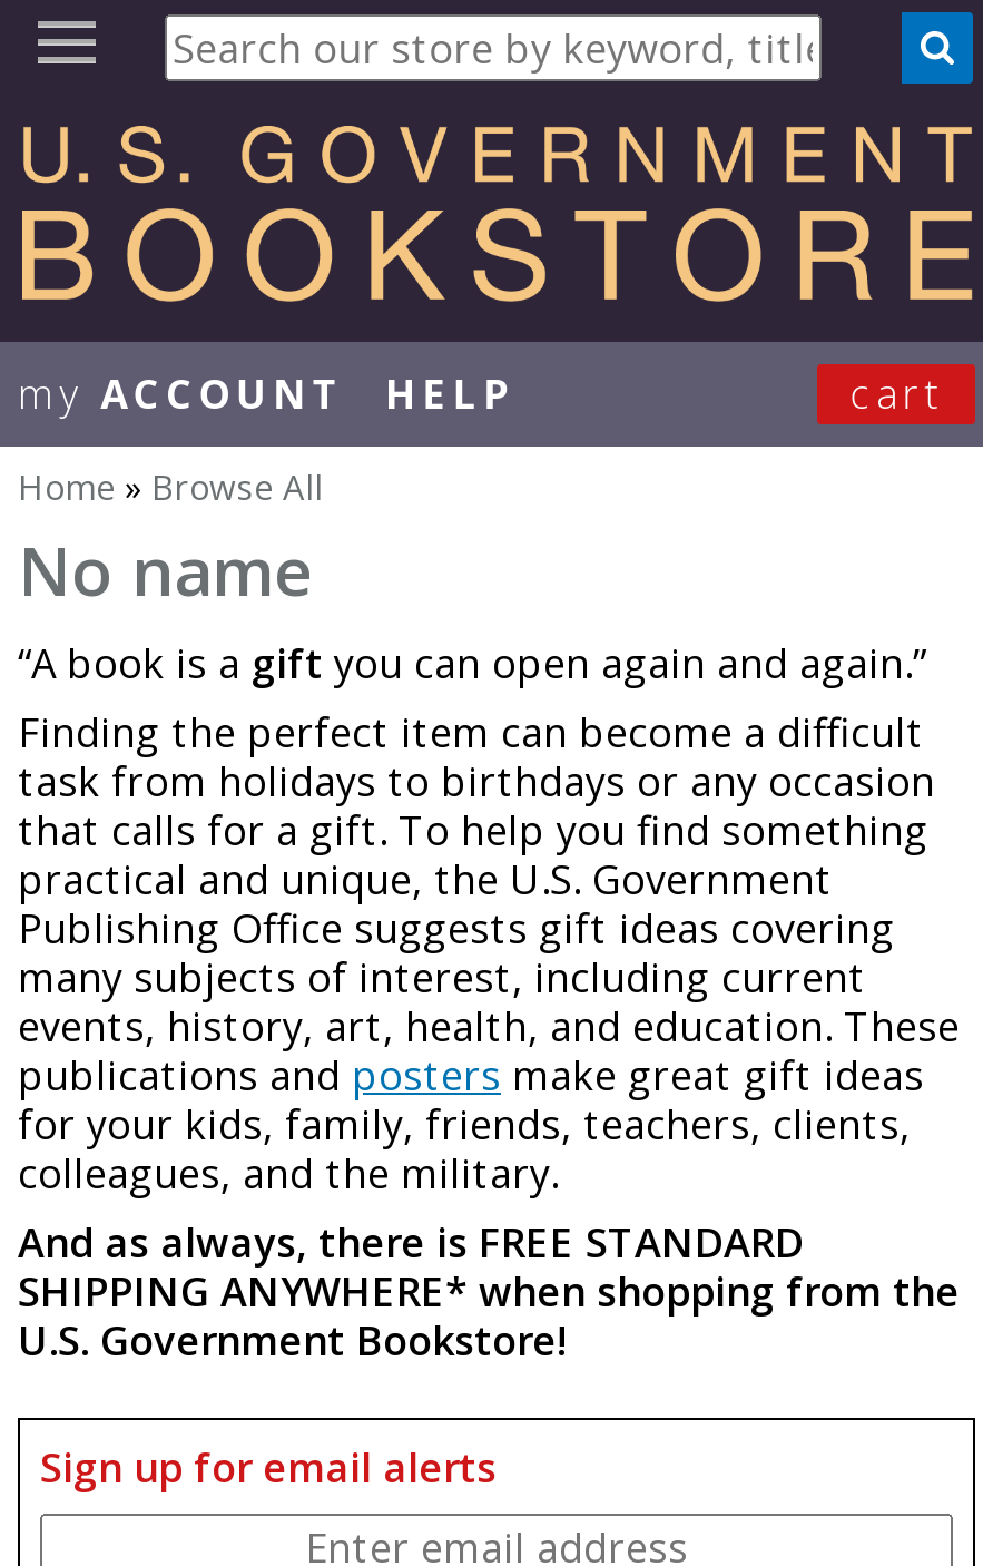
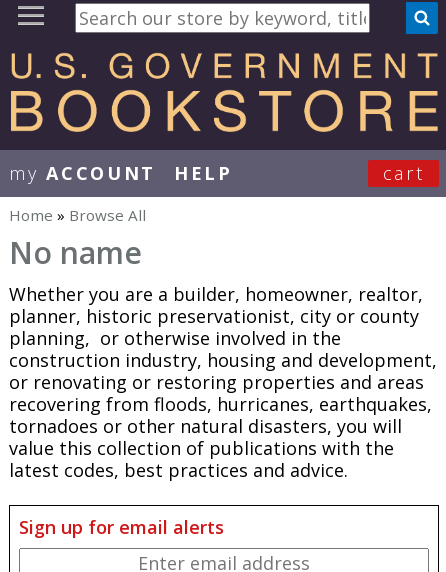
[18,635,960,1366] “A book is a gift you can open again and again.” | Finding the perfect item can become a difficult | task from holidays to birthdays or any occasion | that calls for a gift. To help you find something | practical and unique, the U.S. Government | Publishing Office suggests gift ideas covering | many subjects of interest, including current | events, history, art, health, and education. These | publications and posters make great gift ideas | for your kids, family, friends, teachers, clients, | colleagues, and the military. | And as always, there is FREE STANDARD | SHIPPING ANYWHERE* when shopping from the | U.S. Government Bookstore! -> [9,282,437,482] Whether you are a builder, homeowner, realtor, | planner, historic preservationist, city or county | planning, or otherwise involved in the | construction industry, housing and development, | or renovating or restoring properties and areas | recovering from floods, hurricanes, earthquakes, | tornadoes or other natural disasters, you will | value this collection of publications with the | latest codes, best practices and advice.

